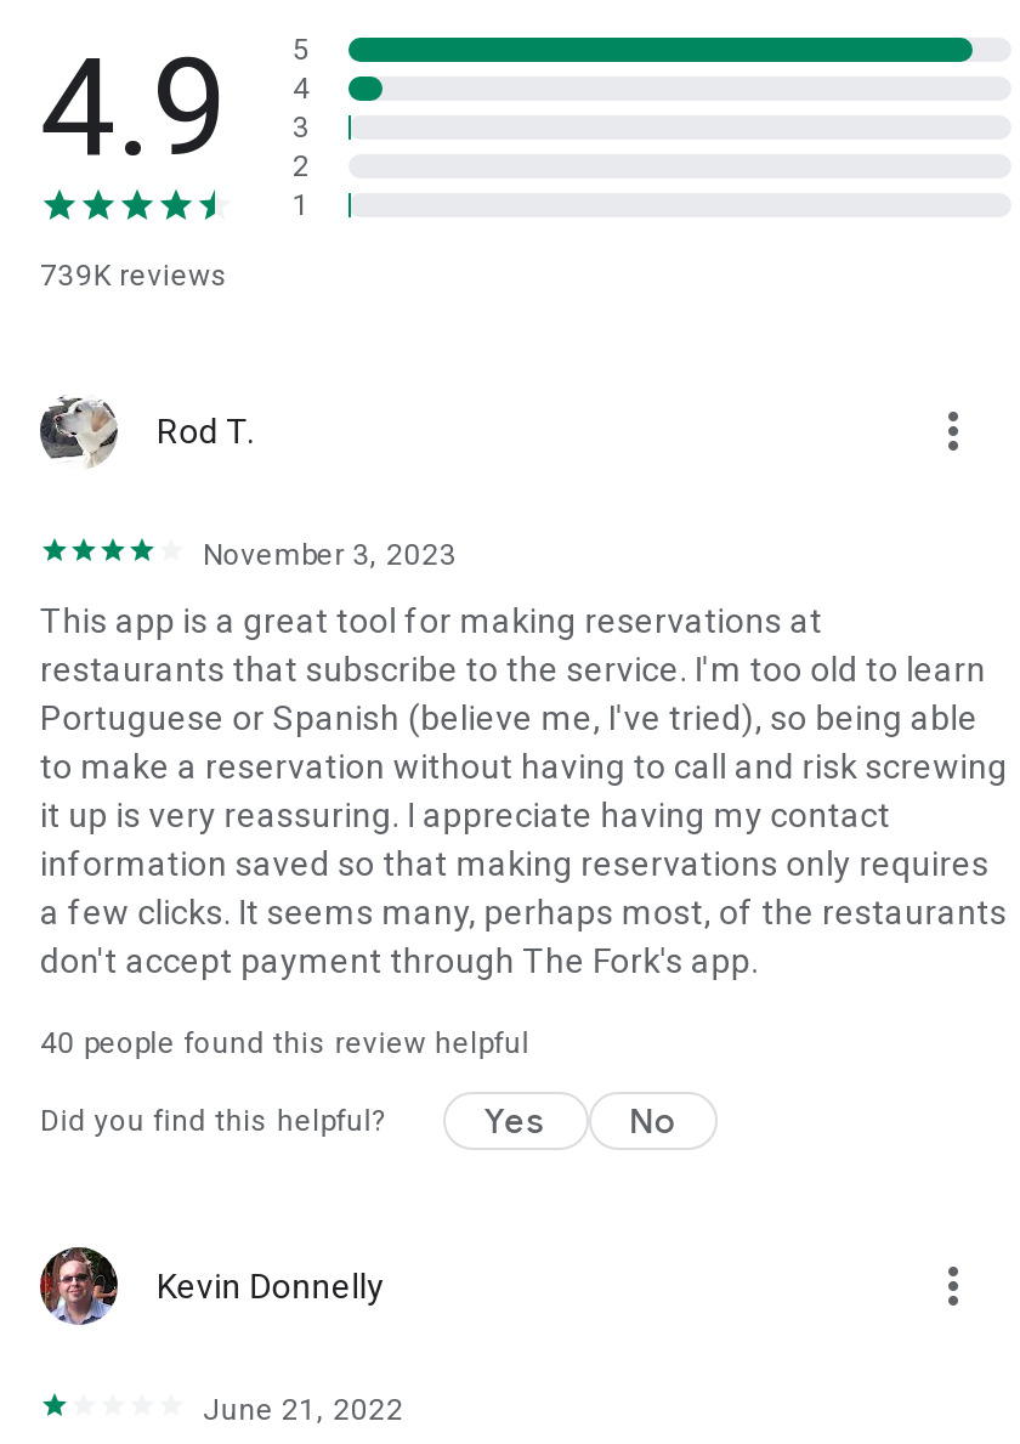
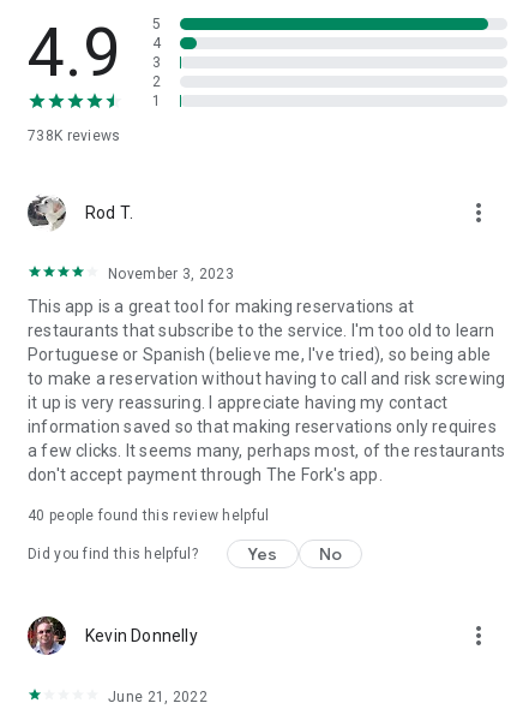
[40,259,229,293] 739K reviews -> [28,127,121,144] 738K reviews

